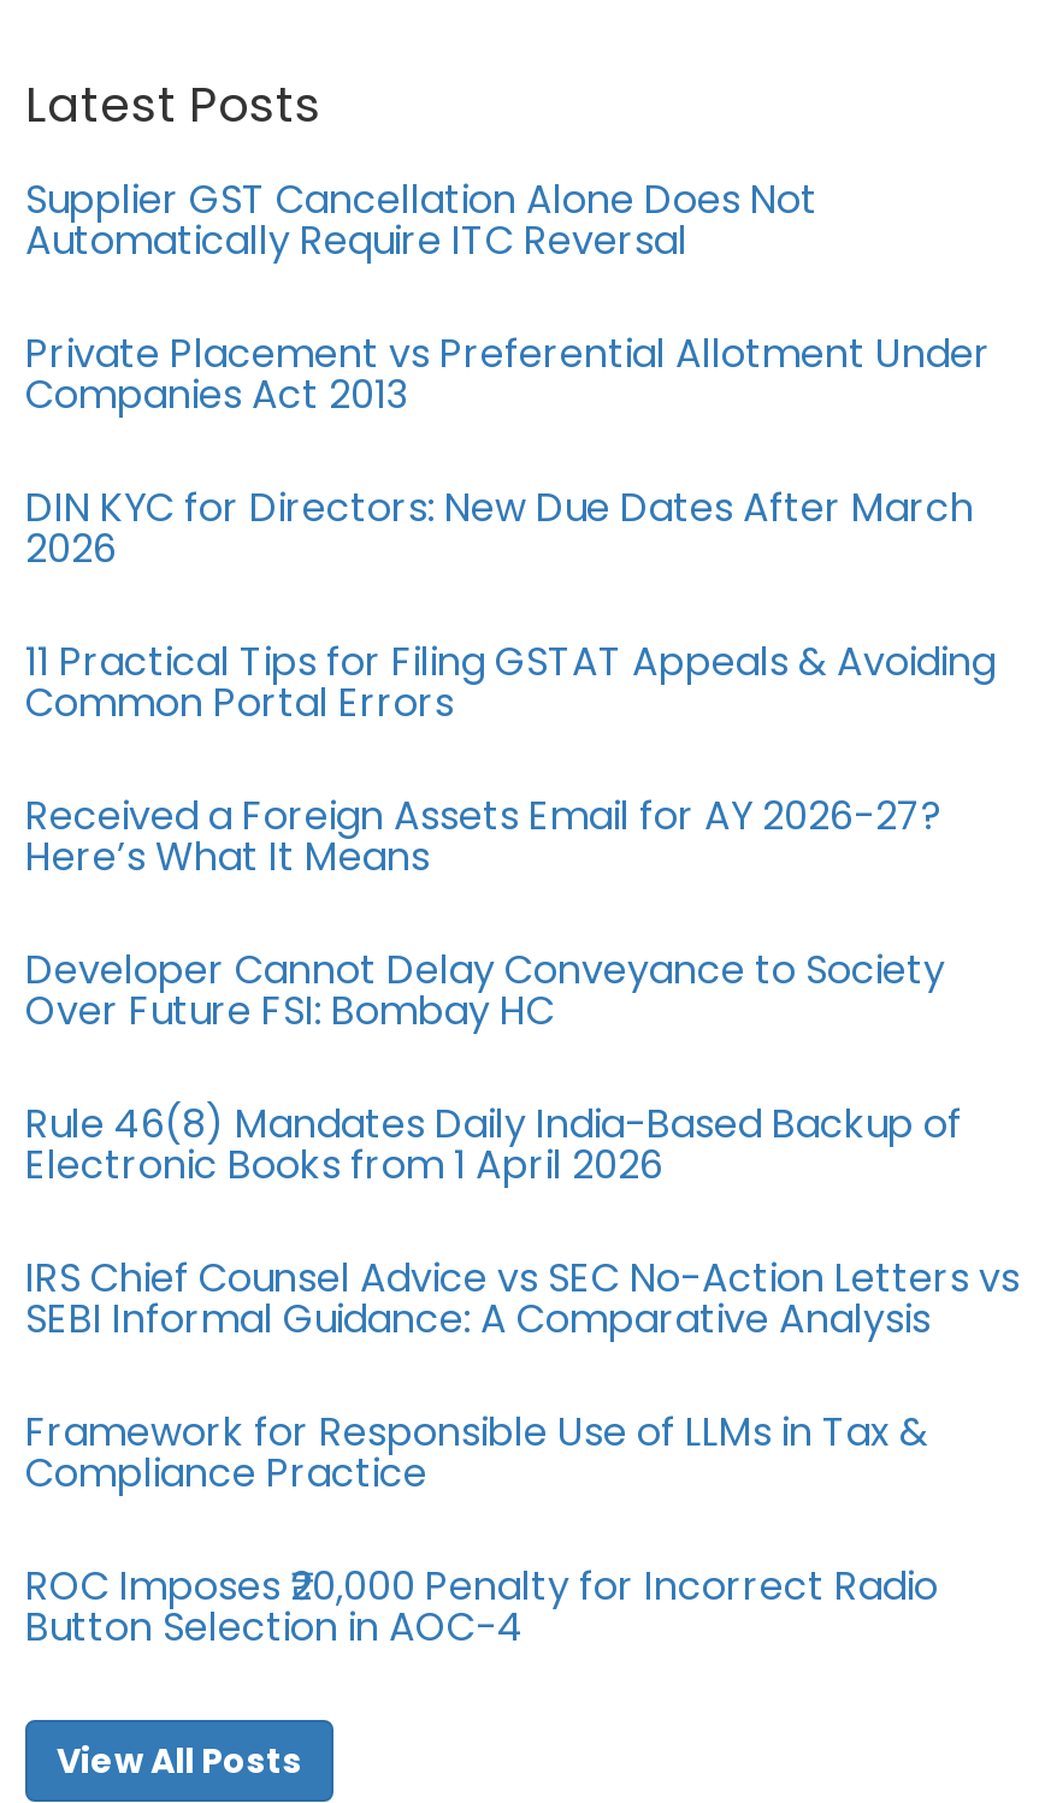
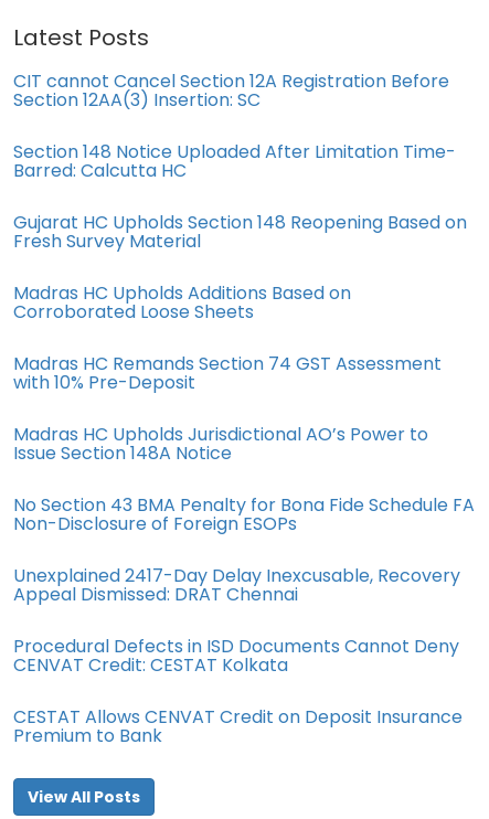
[25,172,817,268] Supplier GST Cancellation Alone Does Not | Automatically Require ITC Reversal -> [13,68,449,113] CIT cannot Cancel Section 12A Registration Before | Section 12AA(3) Insertion: SC
[25,326,991,422] Private Placement vs Preferential Allotment Under | Companies Act 2013 -> [13,139,456,183] Section 148 Notice Uploaded After Limitation Time- | Barred: Calcutta HC
[25,480,974,577] DIN KYC for Directors: New Due Dates After March | 2026 -> [13,210,467,254] Gujarat HC Upholds Section 148 Reopening Based on | Fresh Survey Material
[25,634,996,731] 11 Practical Tips for Filing GSTAT Appeals & Avoiding | Common Portal Errors -> [13,280,351,325] Madras HC Upholds Additions Based on | Corroborated Loose Sheets
[25,788,943,885] Received a Foreign Assets Email for AY 2026-27? | Here’s What It Means -> [13,351,442,395] Madras HC Remands Section 74 GST Assessment | with 10% Pre-Deposit
[25,942,945,1039] Developer Cannot Delay Conveyance to Society | Over Future FSI: Bombay HC -> [13,422,428,466] Madras HC Upholds Jurisdictional AO’s Power to | Issue Section 148A Notice
[25,1096,962,1193] Rule 46(8) Mandates Daily India-Based Backup of | Electronic Books from 1 April 2026 -> [13,492,475,536] No Section 43 BMA Penalty for Bona Fide Schedule FA | Non-Disclosure of Foreign ESOPs
[25,1251,1020,1347] IRS Chief Counsel Advice vs SEC No-Action Letters vs | SEBI Informal Guidance: A Comparative Analysis -> [13,563,460,607] Unexplained 2417-Day Delay Inexcusable, Recovery | Appeal Dismissed: DRAT Chennai
[25,1405,928,1501] Framework for Responsible Use of LLMs in Tax & | Compliance Practice -> [13,634,459,678] Procedural Defects in ISD Documents Cannot Deny | CENVAT Credit: CESTAT Kolkata
[25,1559,938,1655] ROC Imposes ₹20,000 Penalty for Incorrect Radio | Button Selection in AOC-4 -> [13,704,463,748] CESTAT Allows CENVAT Credit on Deposit Insurance | Premium to Bank

